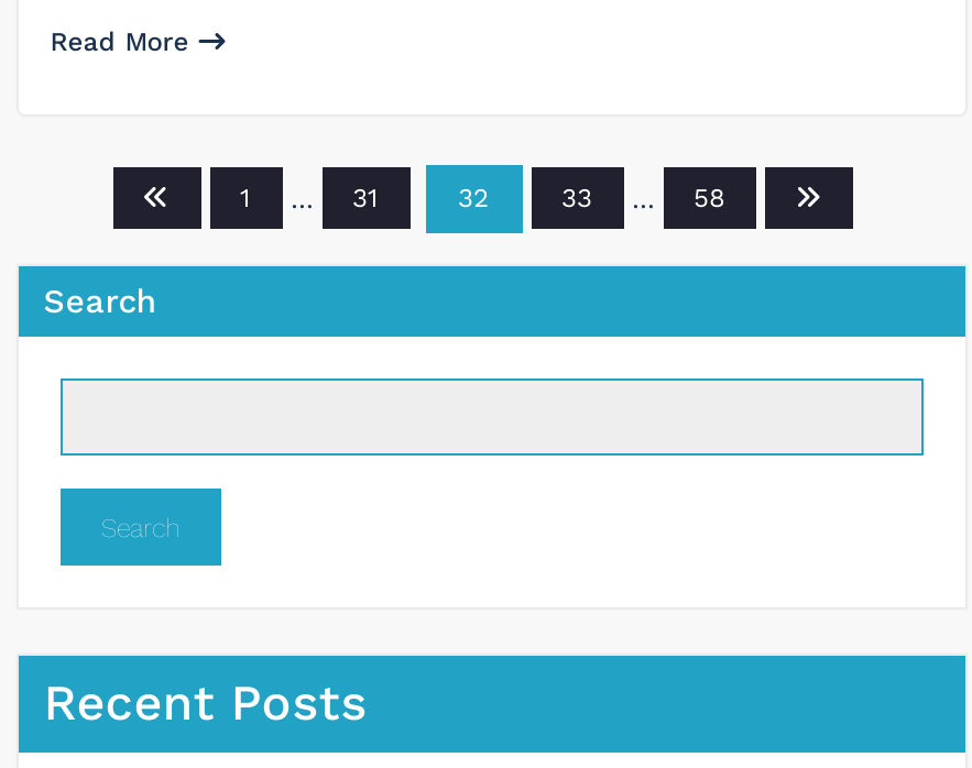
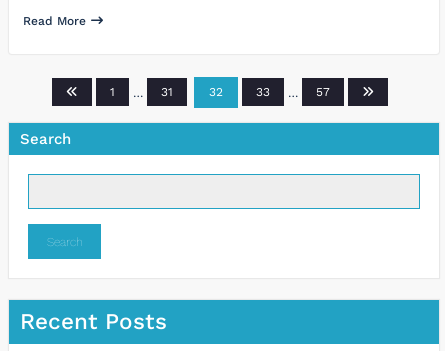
[693,183,724,213] 58 -> [315,85,329,99] 57

